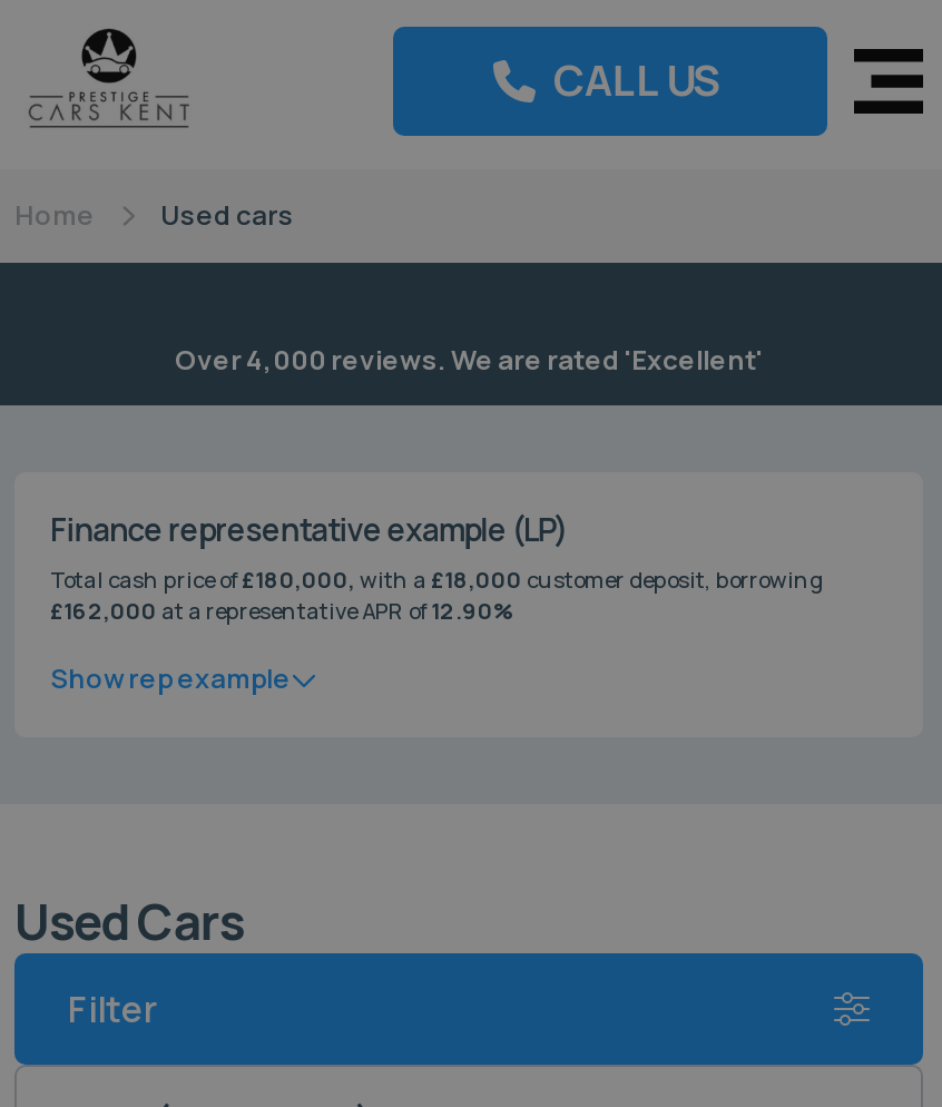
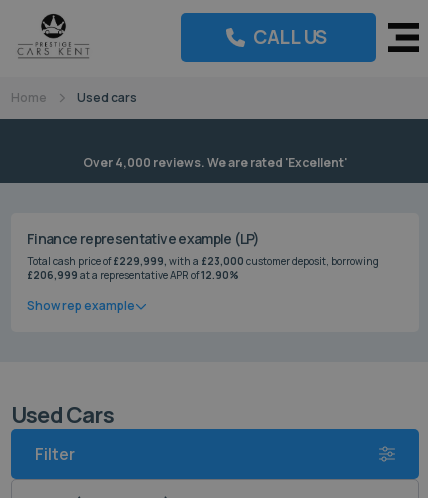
[50,564,823,596] Total cash price of£180,000, with a £18,000 customer deposit, borrowing -> [27,254,379,268] Total cash price of£229,999, with a £23,000 customer deposit, borrowing
[50,596,516,627] £162,000 at a representative APR of12.90% -> [27,268,239,282] £206,999 at a representative APR of12.90%

